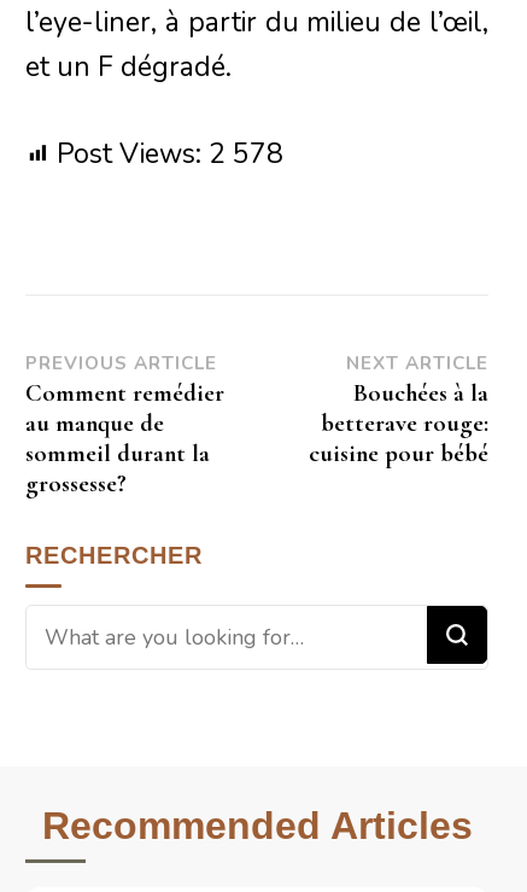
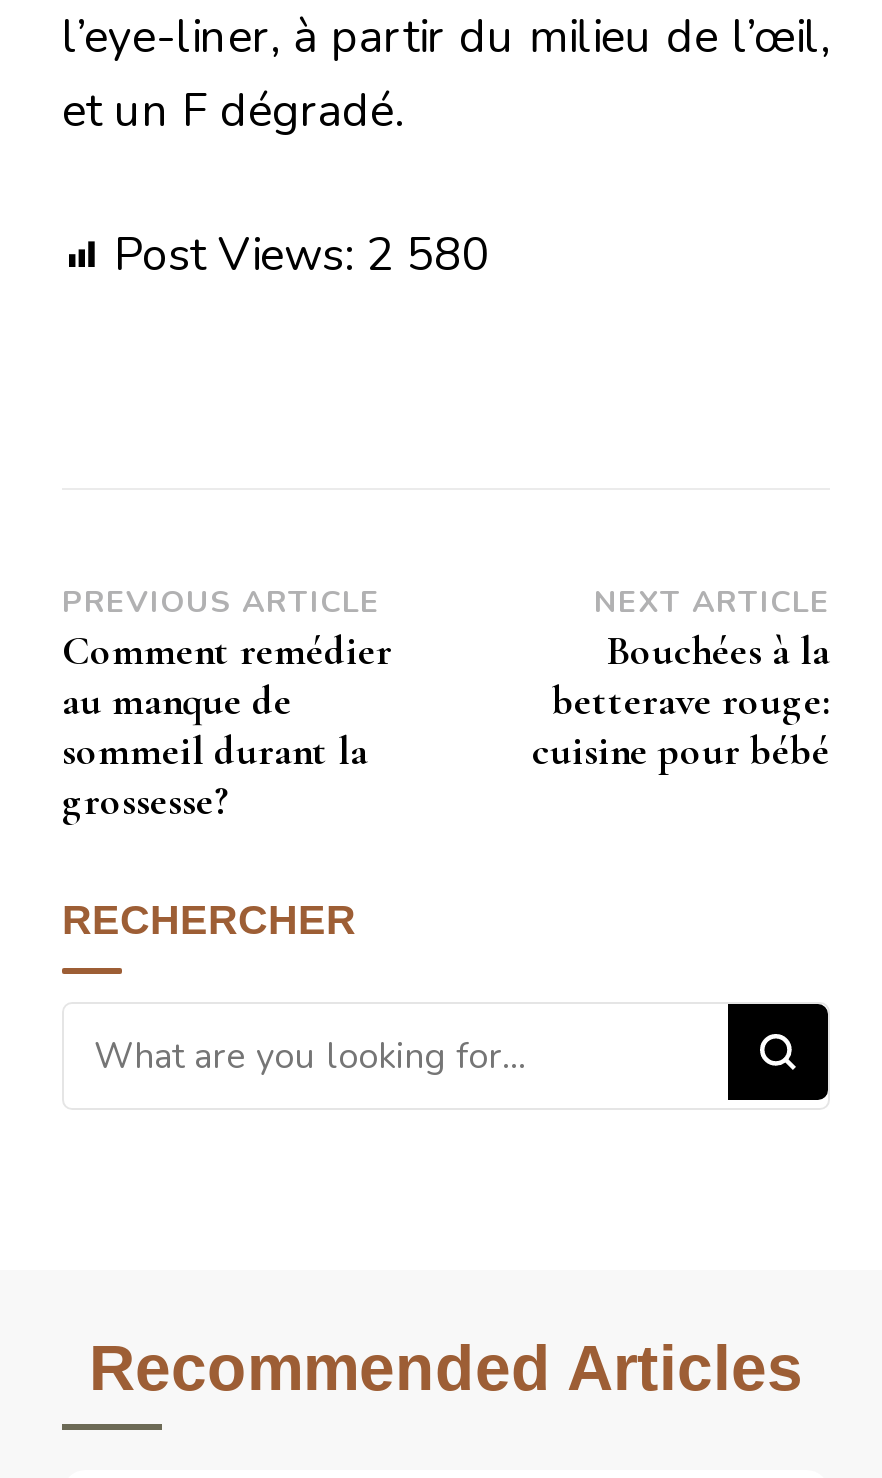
[57,135,283,172] Post Views: 2 578 -> [114,224,490,286] Post Views: 2 580

